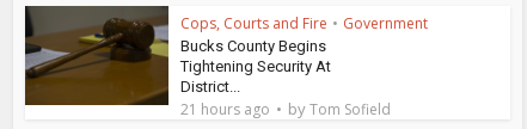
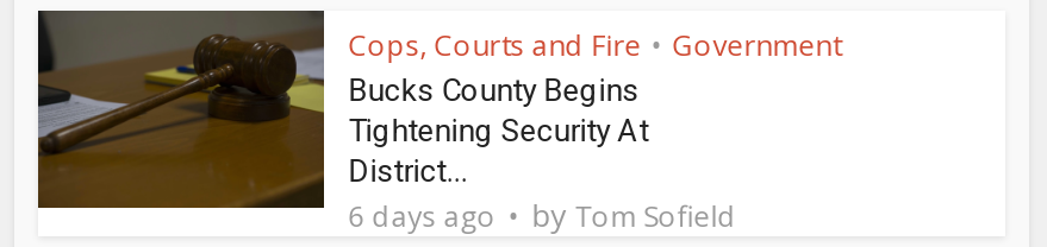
[181,98,391,119] 21 hours ago by Tom Sofield -> [348,193,737,236] 6 days ago by Tom Sofield

